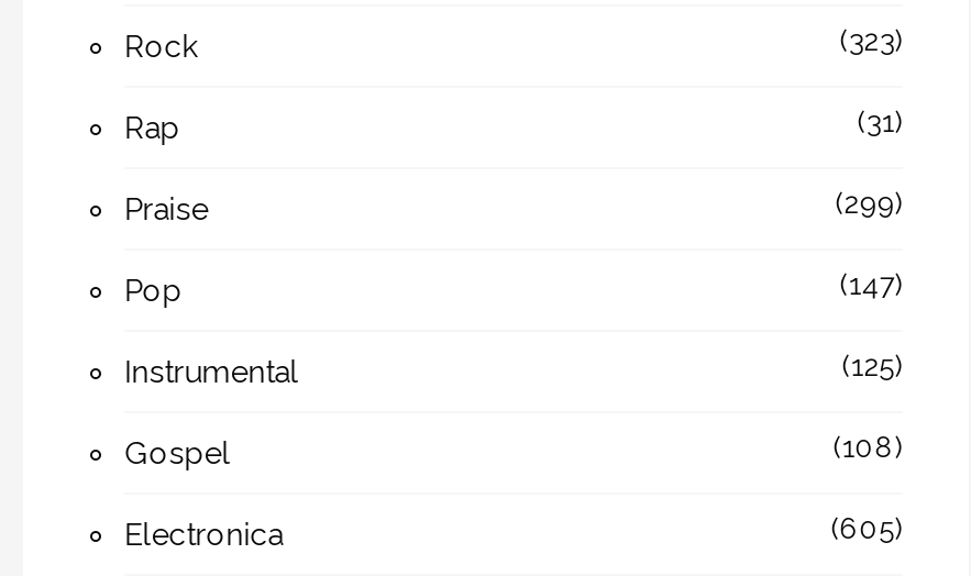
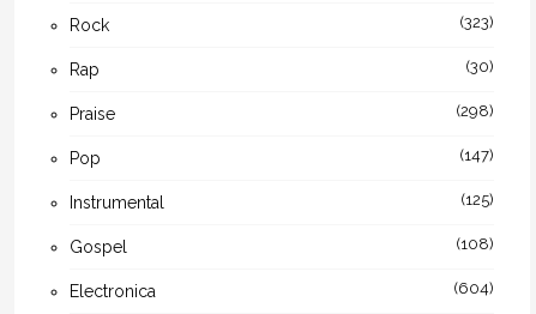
[857,106,903,139] (31) -> [466,58,494,76] (30)
[835,187,903,220] (299) -> [456,102,494,120] (298)
[831,513,903,546] (605) -> [454,279,494,297] (604)

